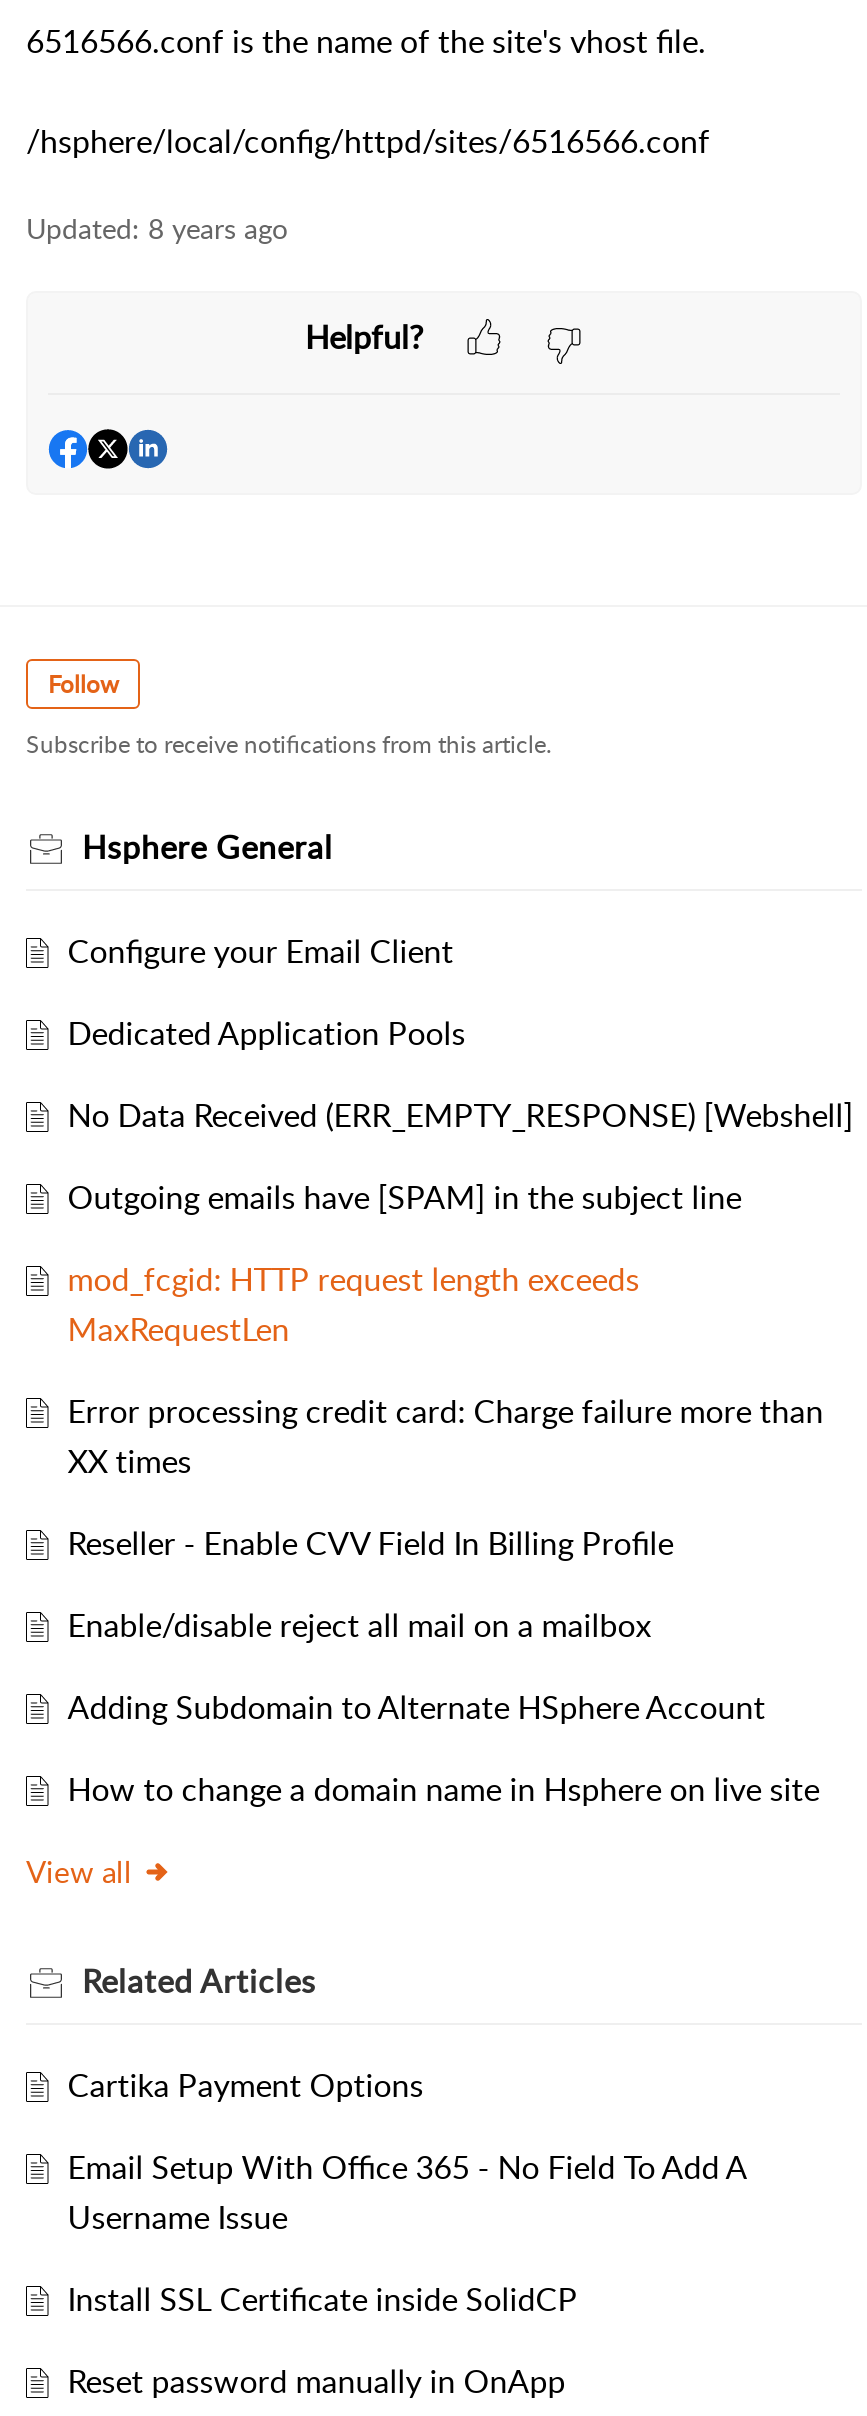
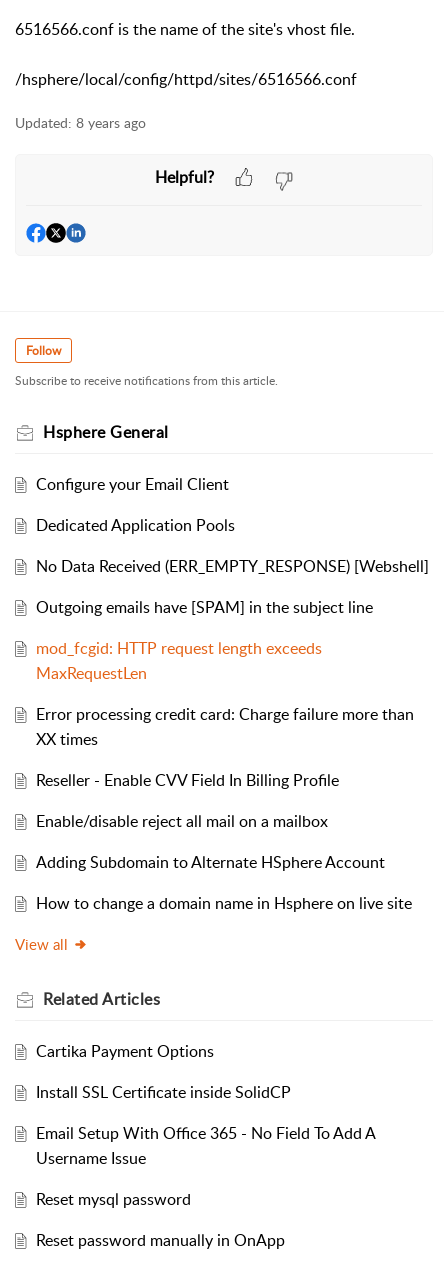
none -> [36,1188,191,1210] Reset mysql password
moved [68,2278,578,2322] -> [36,1081,291,1103]: Install SSL Certificate inside SolidCP

